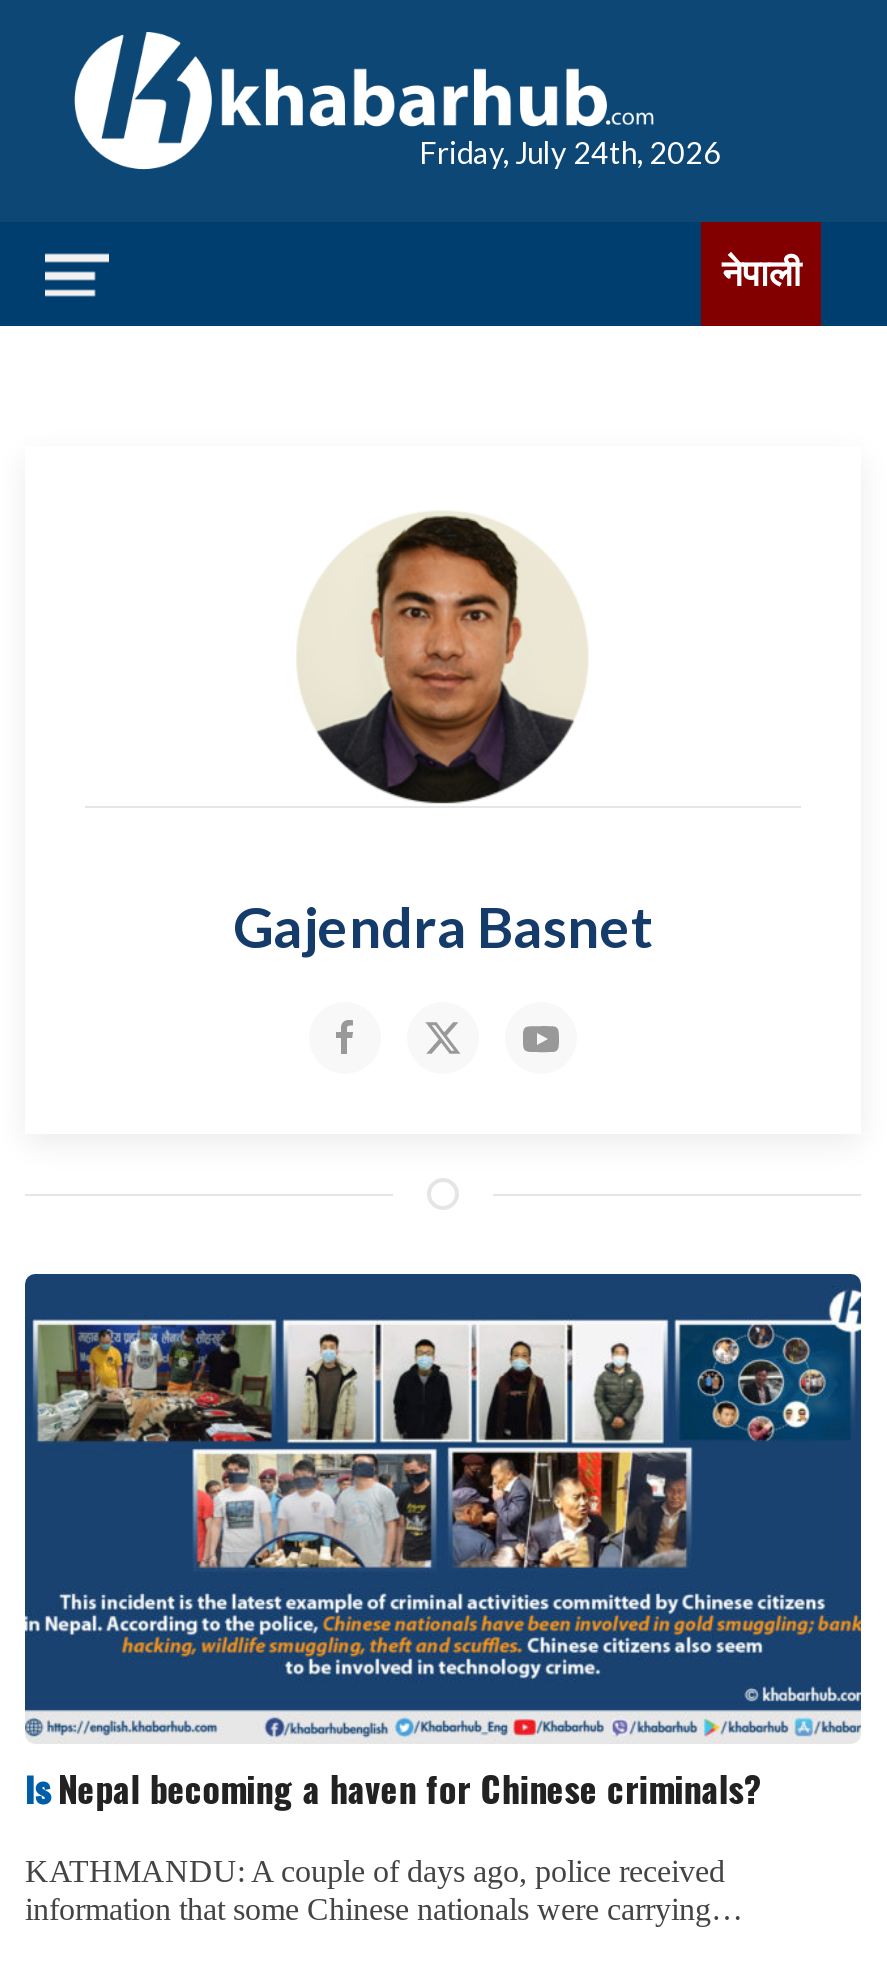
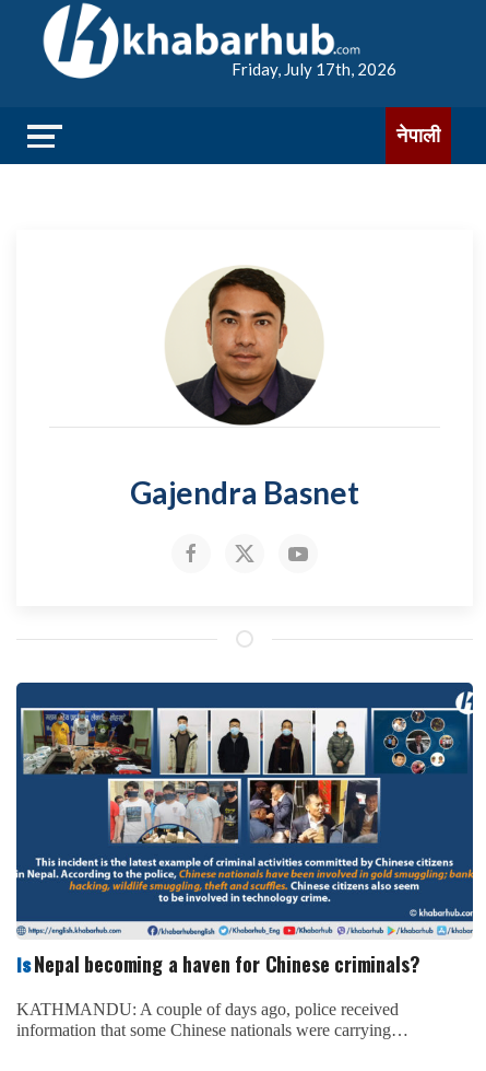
[419,134,721,170] Friday, July 24th, 2026 -> [232,59,396,79] Friday, July 17th, 2026

